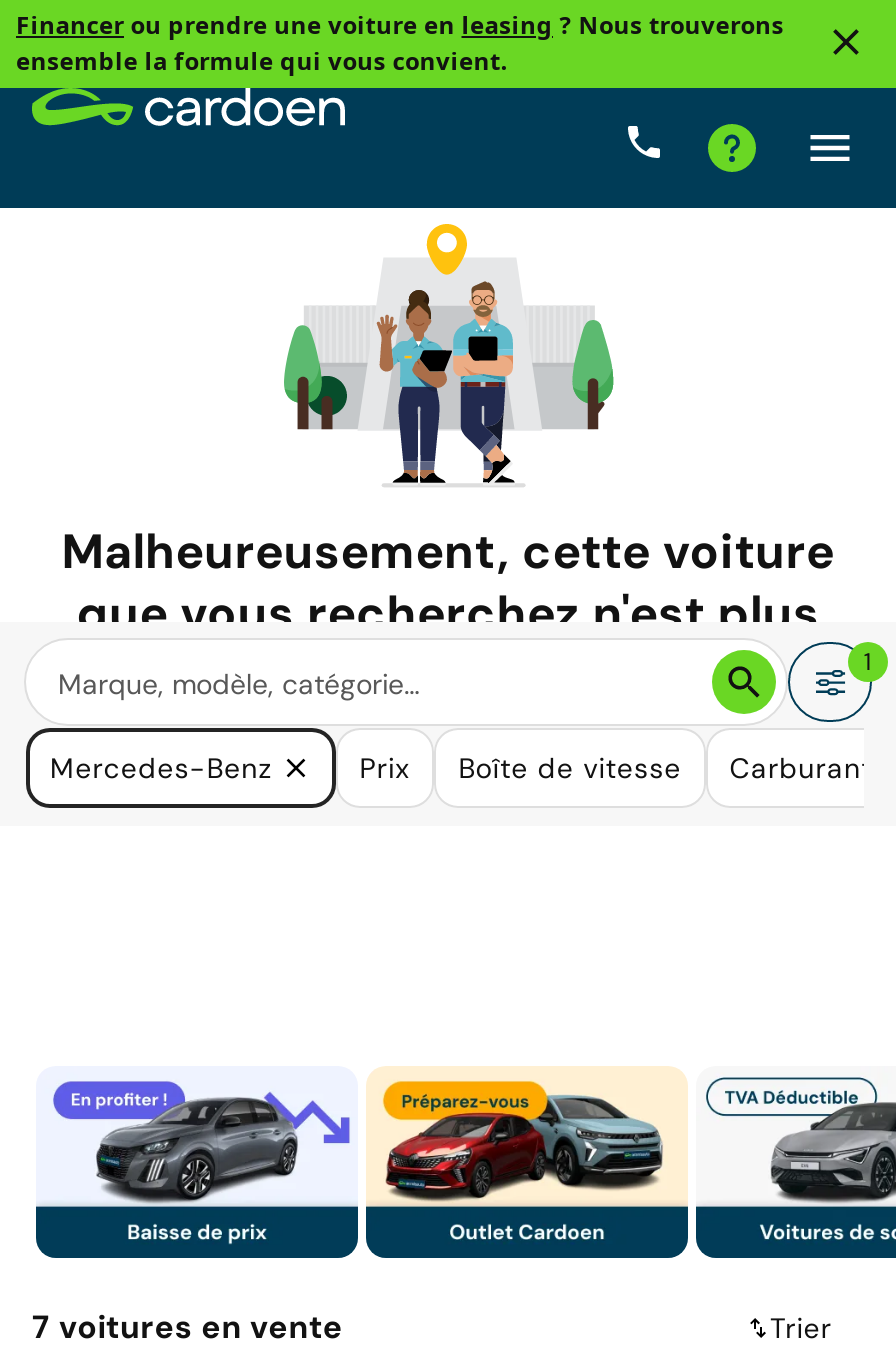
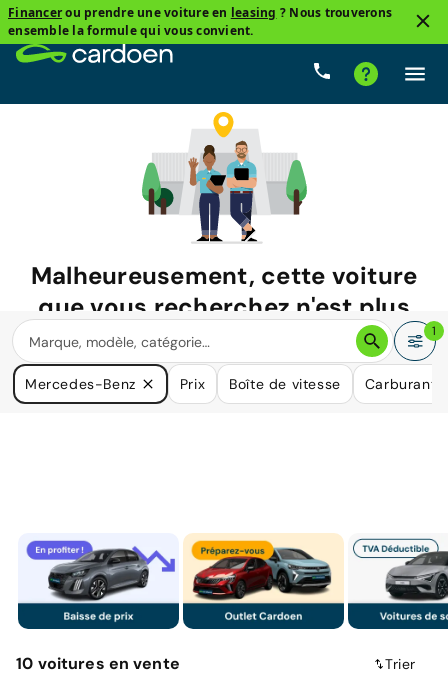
[32,1305,343,1347] 7 voitures en vente -> [16,652,180,673] 10 voitures en vente

